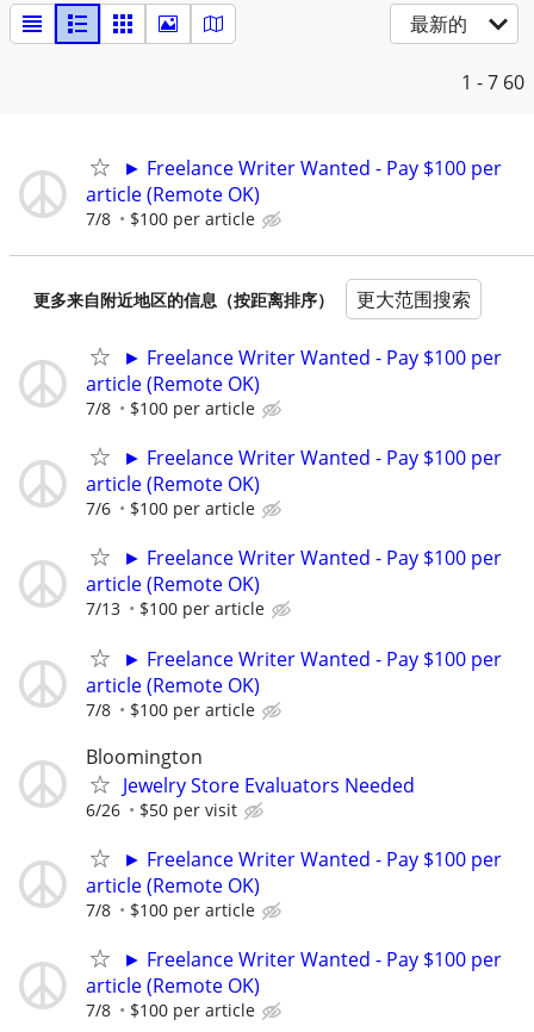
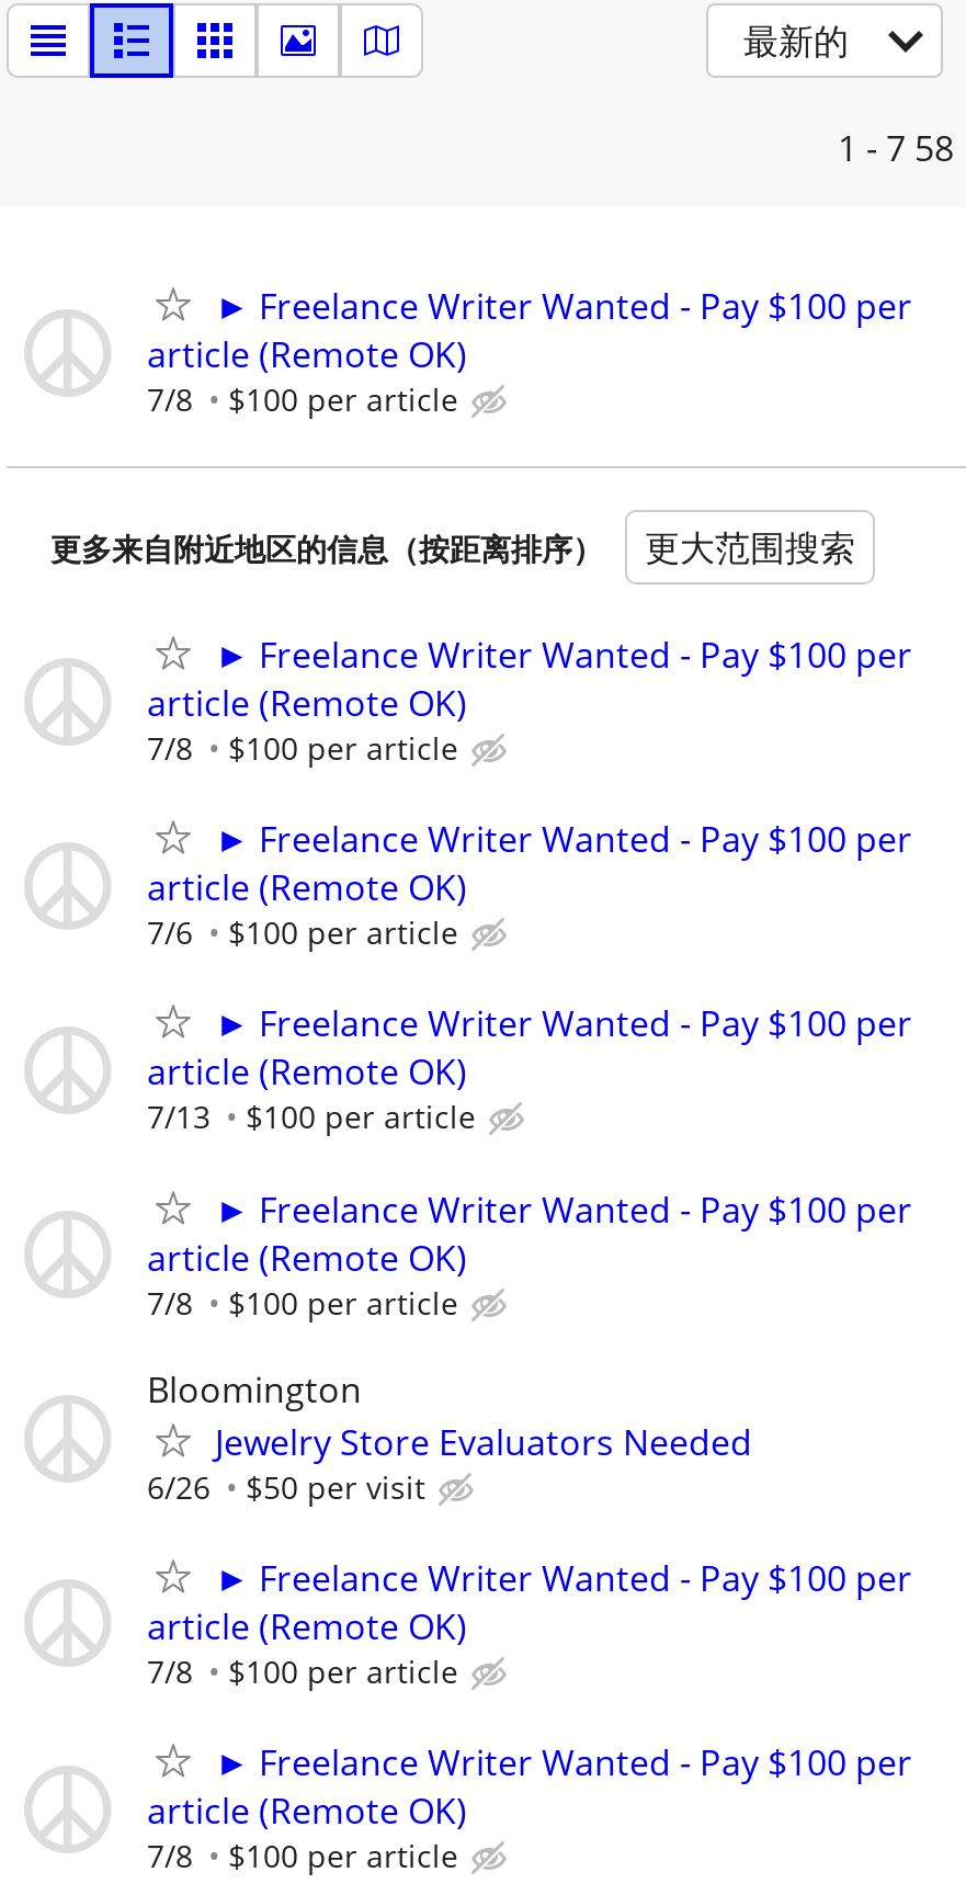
[461,69,524,95] 1 - 7 60 -> [838,124,954,172] 1 - 7 58

